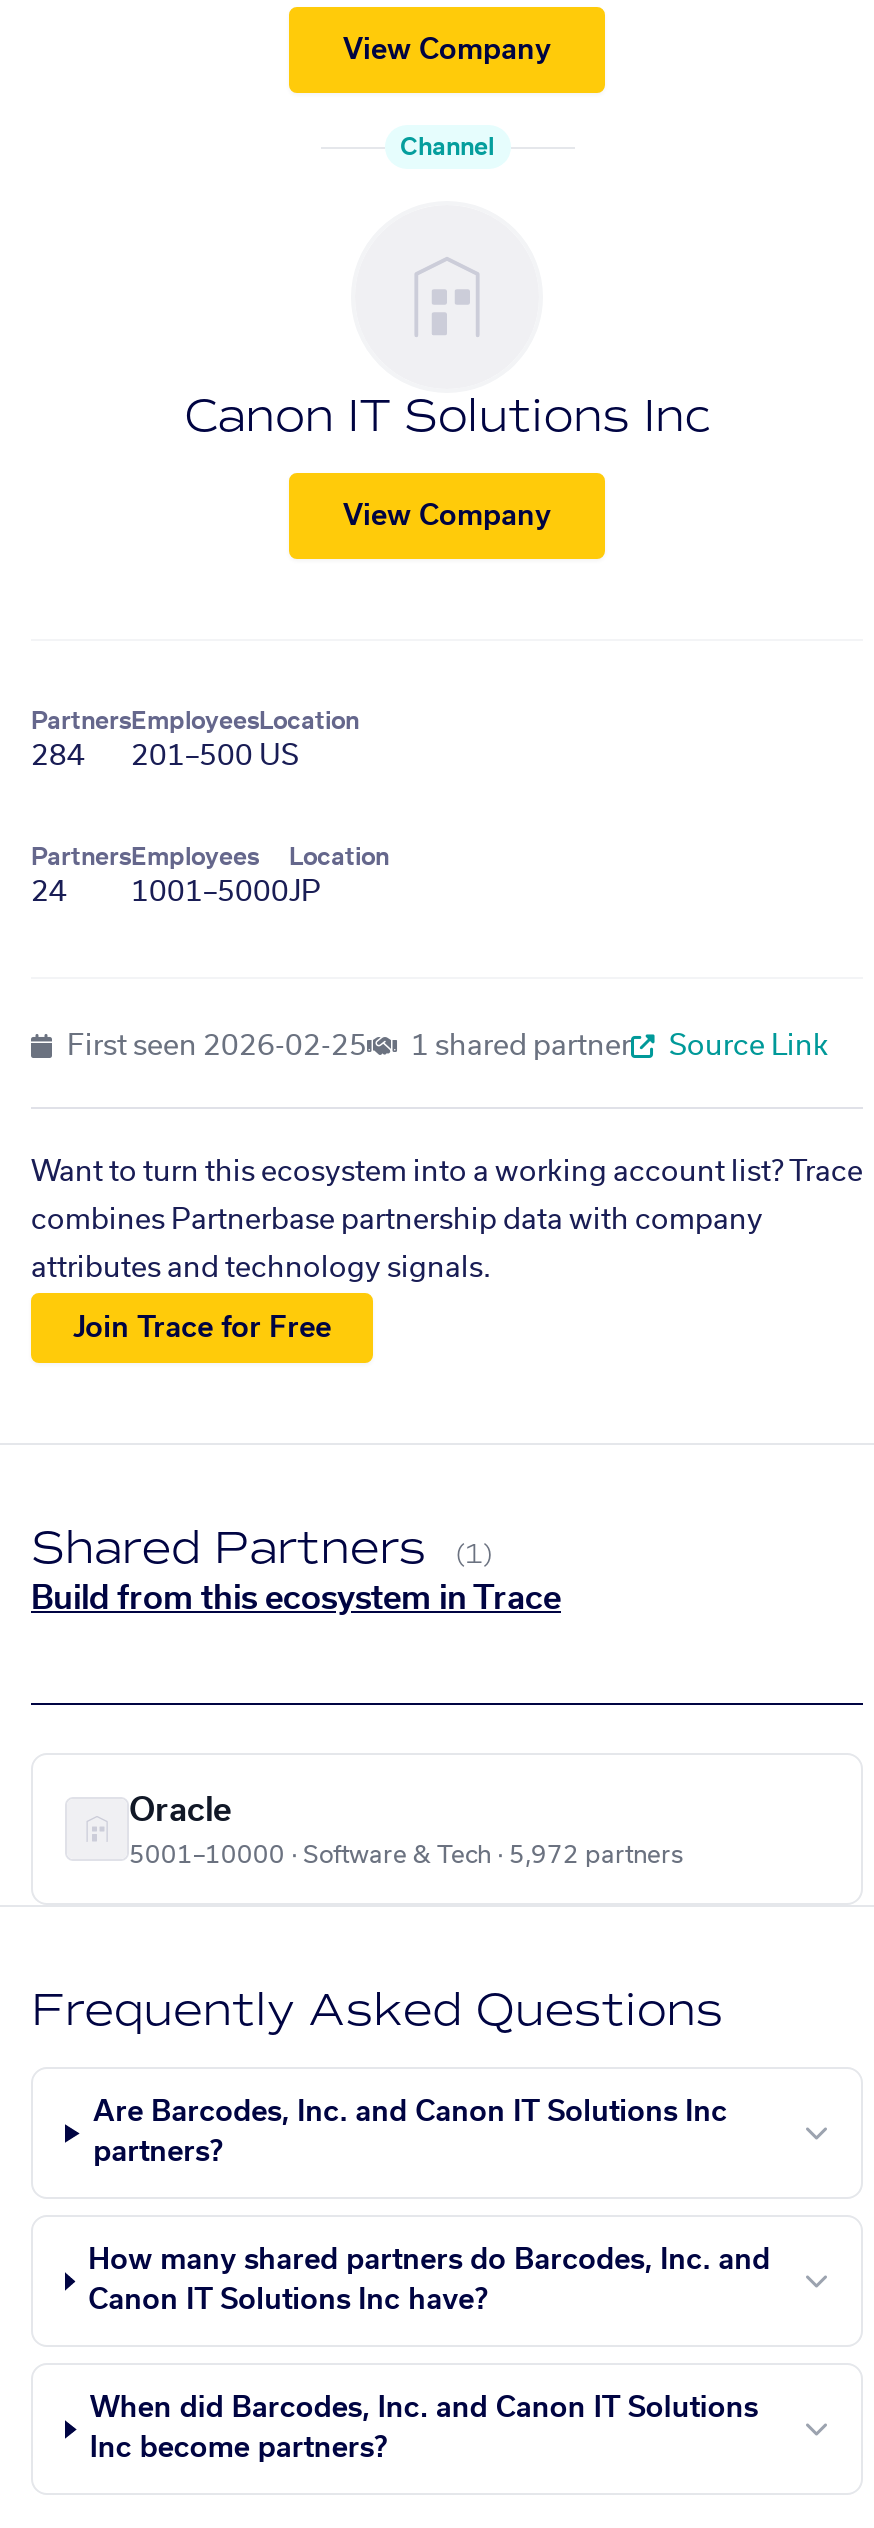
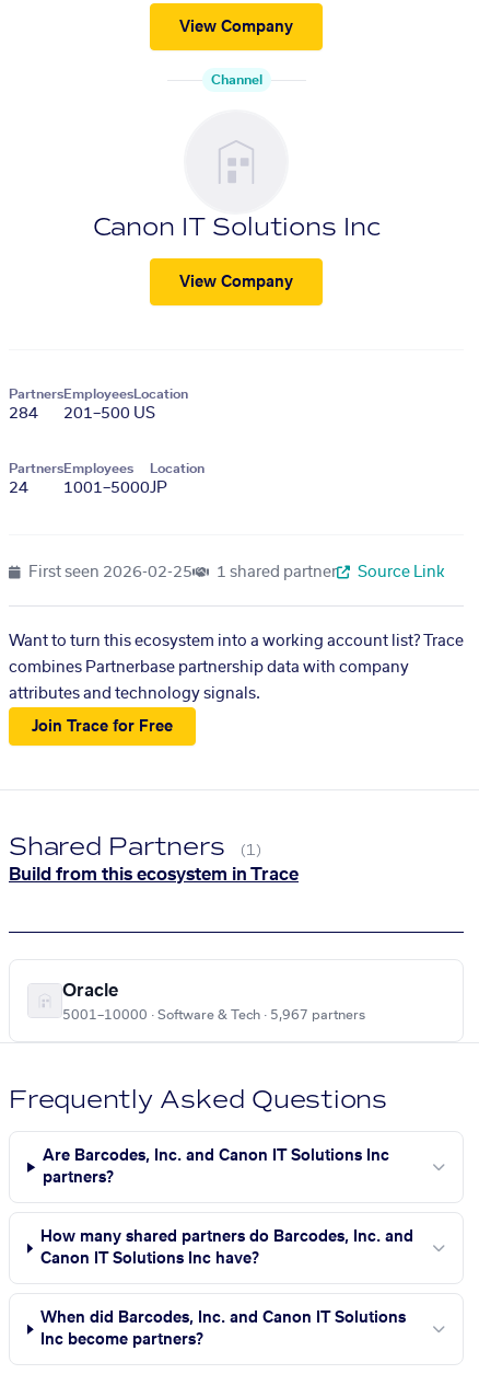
[129,1843,683,1867] 5001–10000 · Software & Tech · 5,972 partners -> [62,1009,365,1022] 5001–10000 · Software & Tech · 5,967 partners

